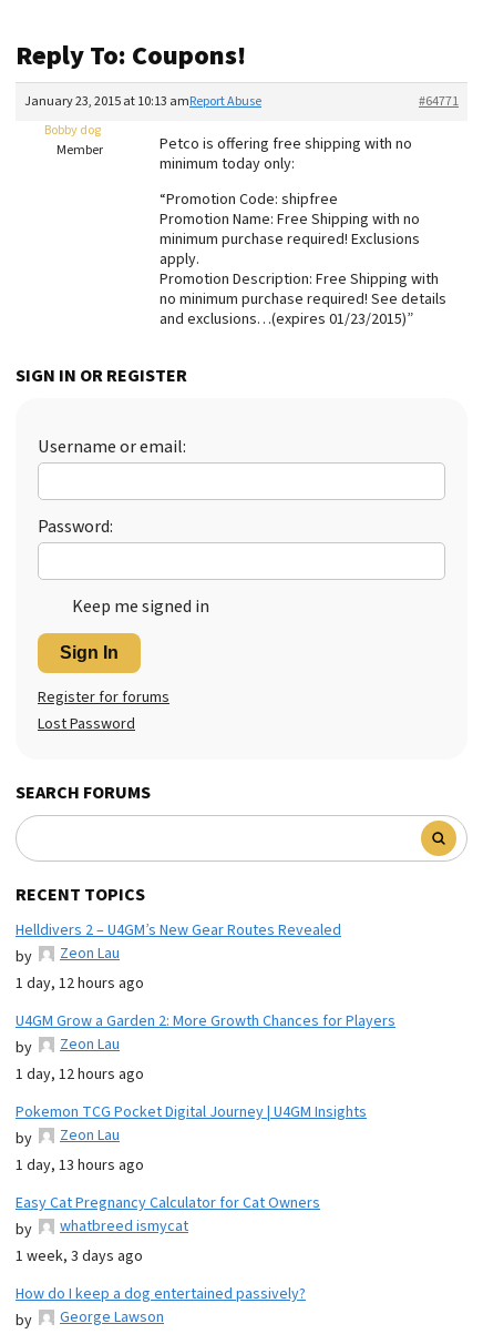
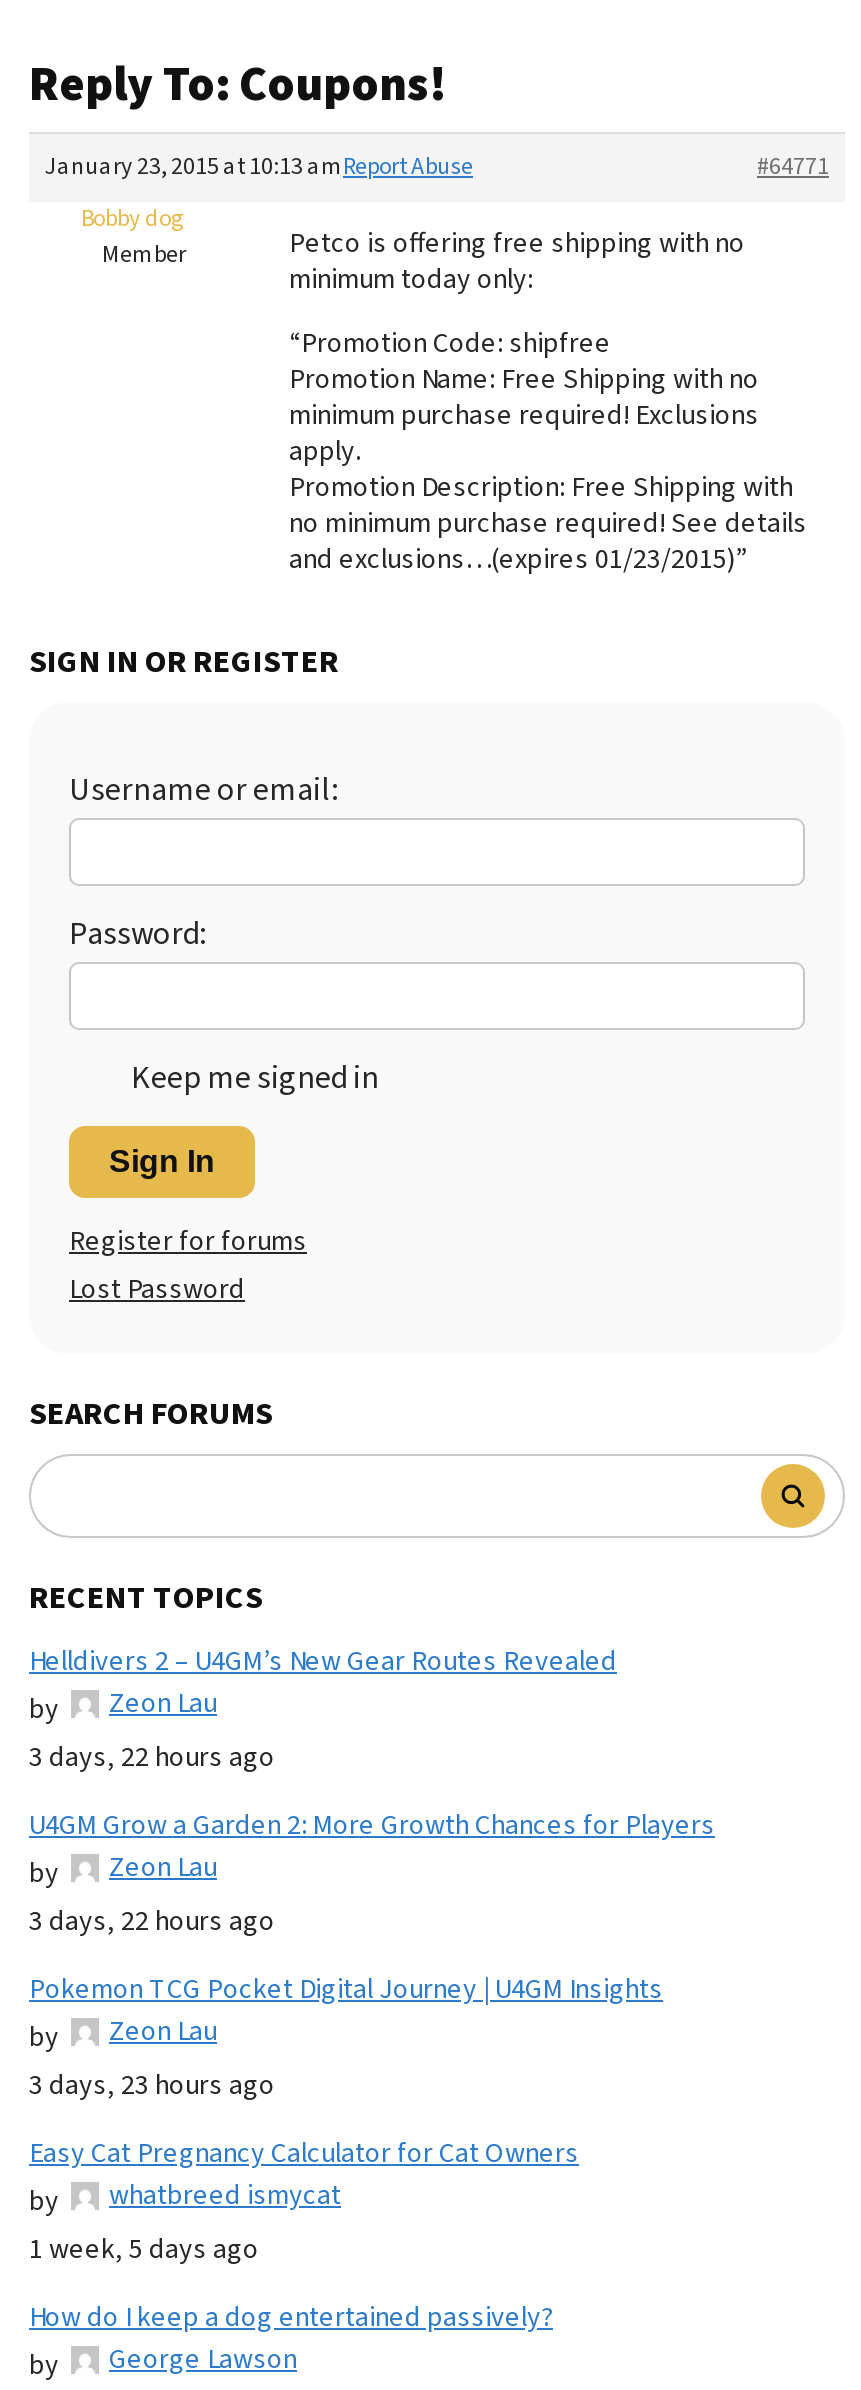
[16,972,144,994] 1 day, 12 hours ago -> [29,1737,275,1777] 3 days, 22 hours ago
[16,1063,144,1085] 1 day, 12 hours ago -> [29,1901,275,1941] 3 days, 22 hours ago
[16,1154,144,1176] 1 day, 13 hours ago -> [29,2065,275,2105] 3 days, 23 hours ago
[16,1245,143,1267] 1 week, 3 days ago -> [29,2229,259,2269] 1 week, 5 days ago

